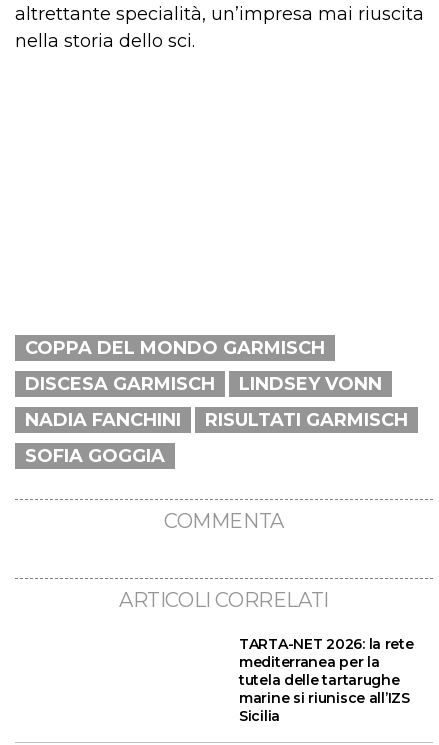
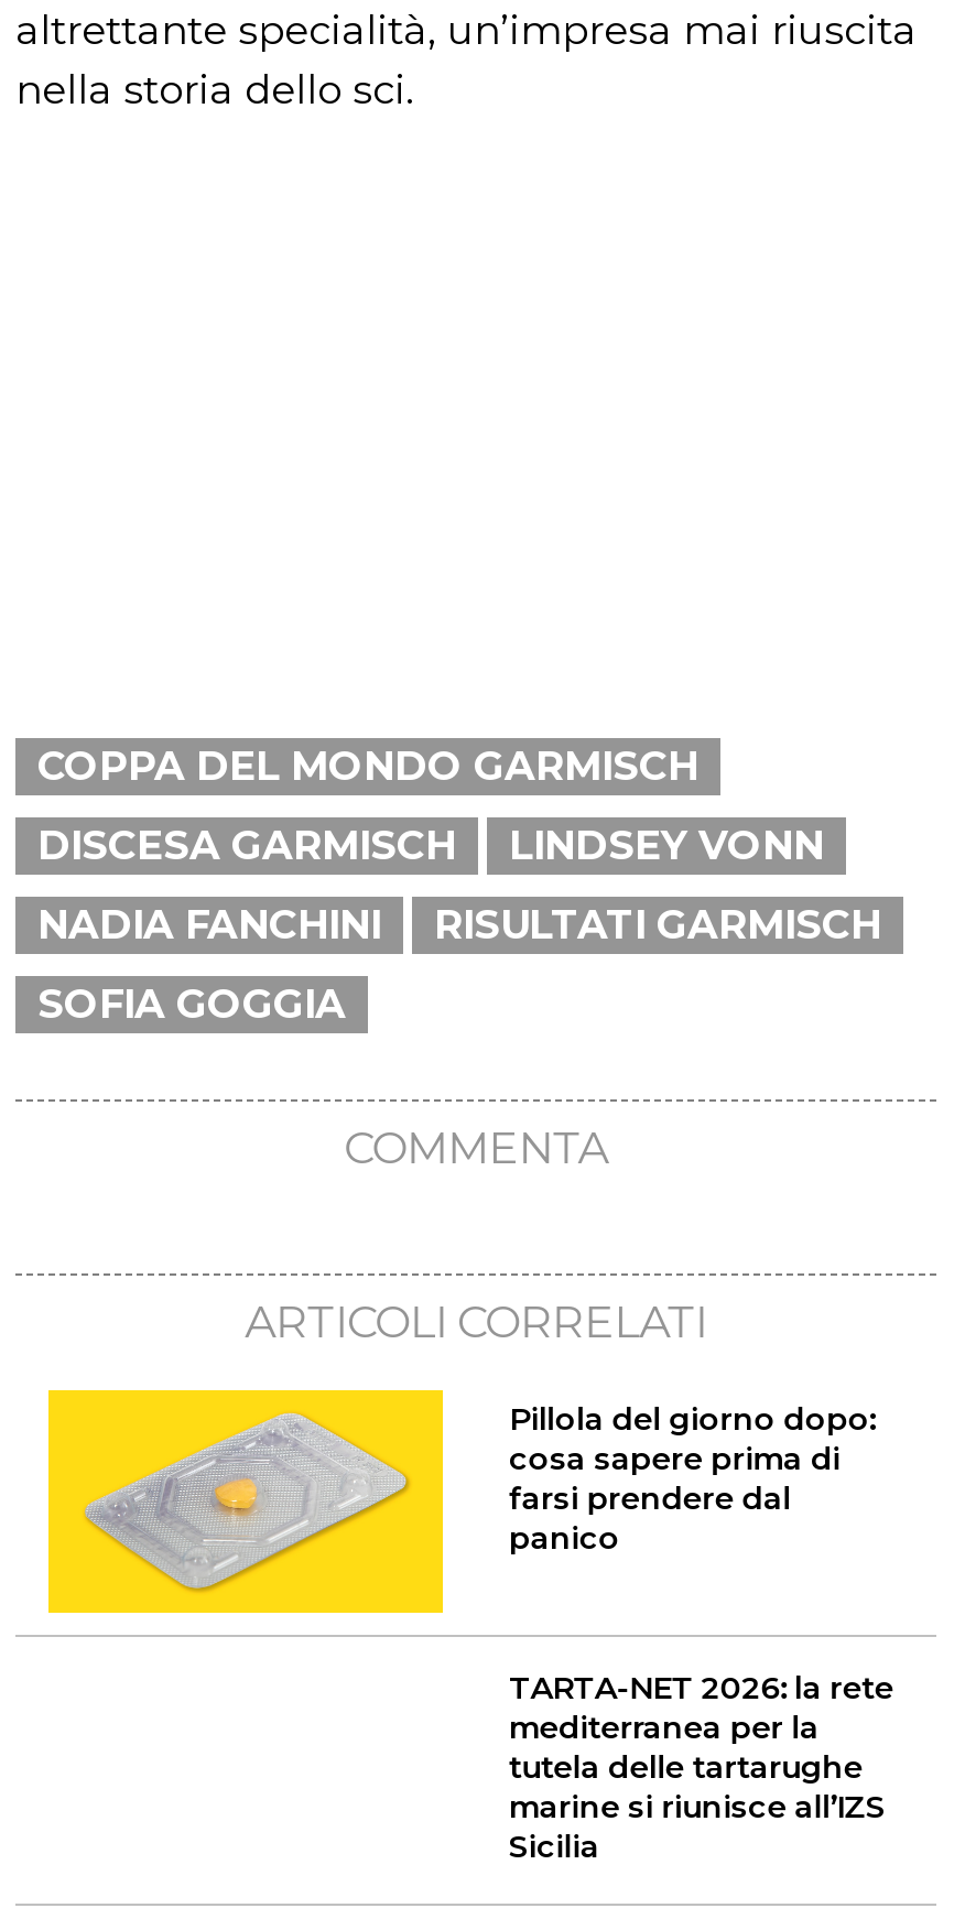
none -> [46,1386,875,1615] [image] | Pillola del giorno dopo: | cosa sapere prima di | farsi prendere dal | panico

